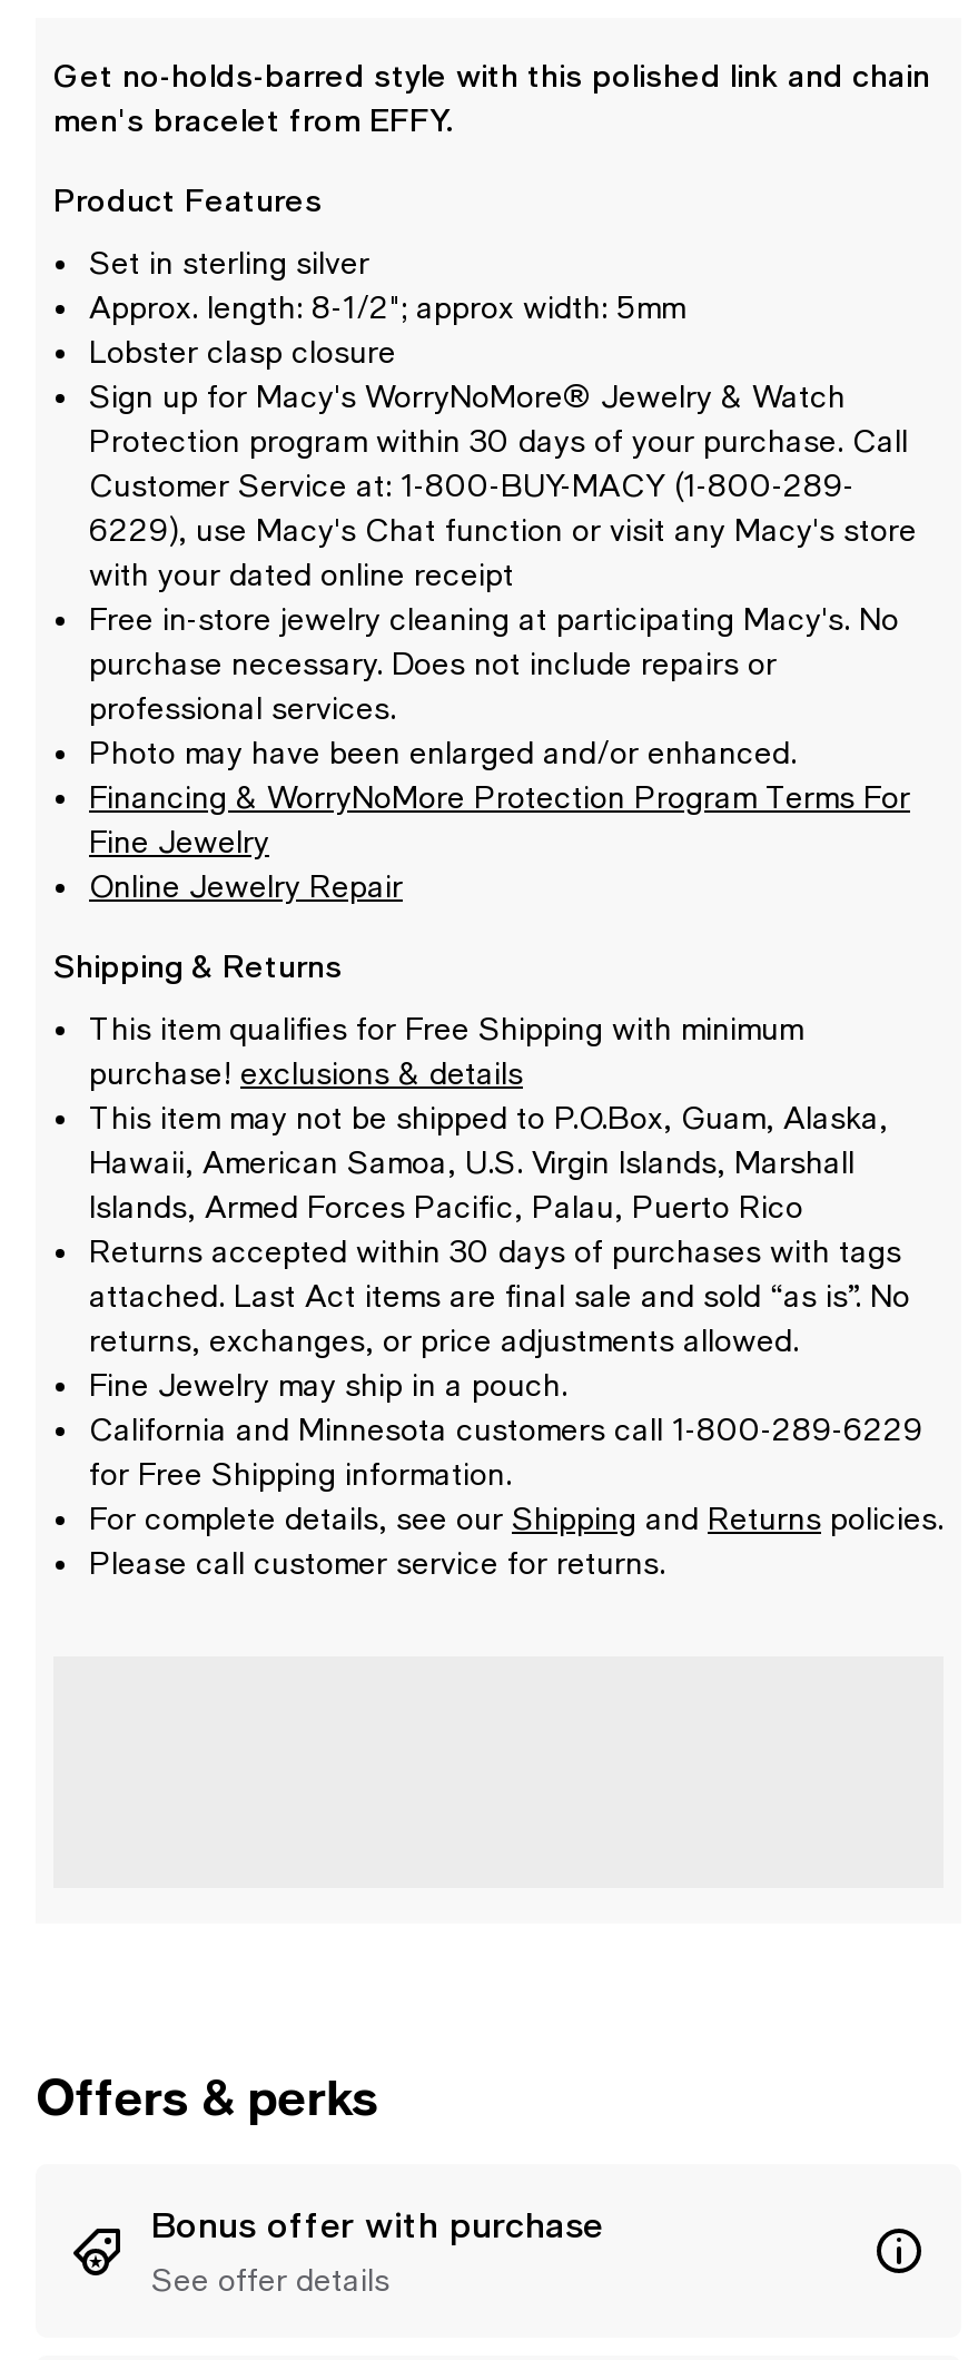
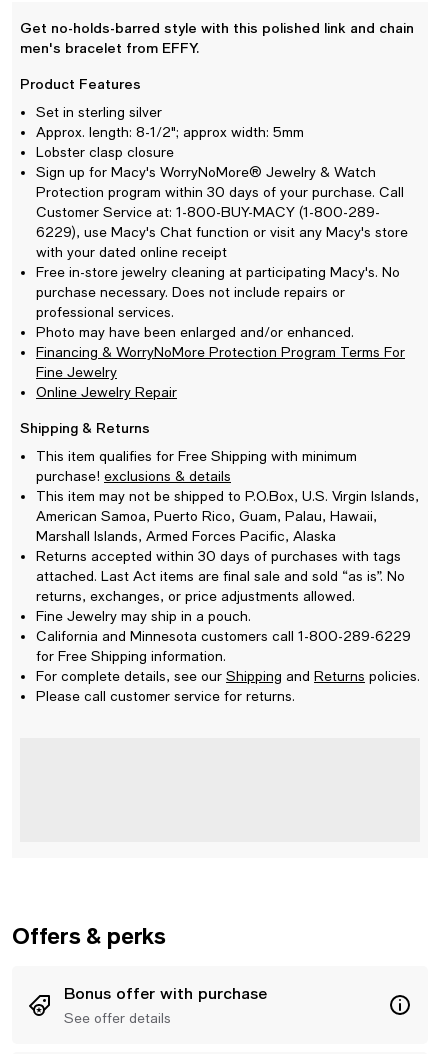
[89,1101,888,1225] This item may not be shipped to P.O.Box, Guam, Alaska, | Hawaii, American Samoa, U.S. Virgin Islands, Marshall | Islands, Armed Forces Pacific, Palau, Puerto Rico -> [36,488,419,544] This item may not be shipped to P.O.Box, U.S. Virgin Islands, | American Samoa, Puerto Rico, Guam, Palau, Hawaii, | Marshall Islands, Armed Forces Pacific, Alaska

